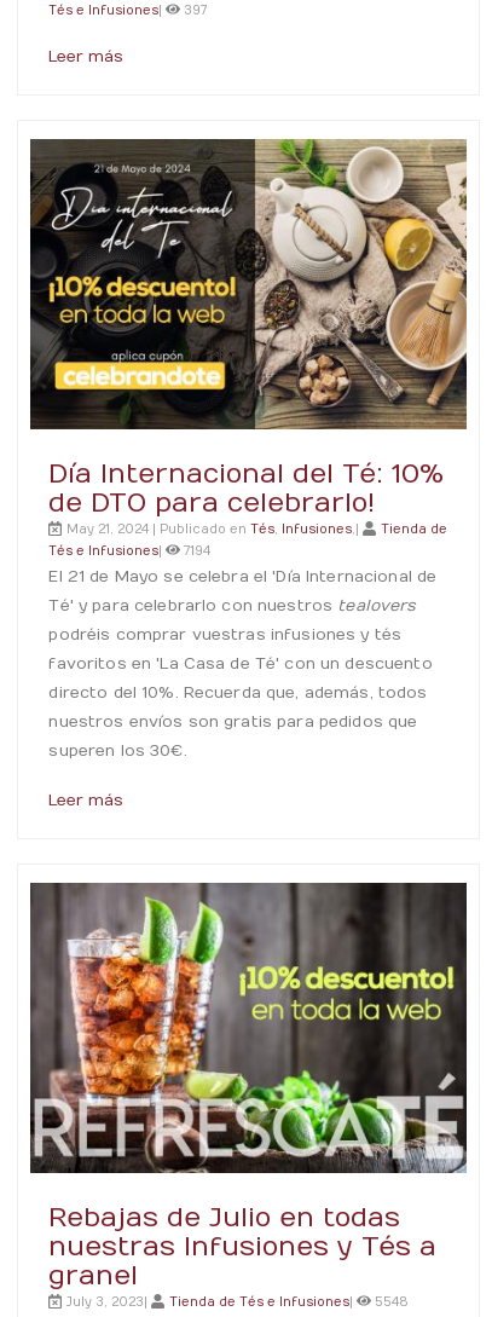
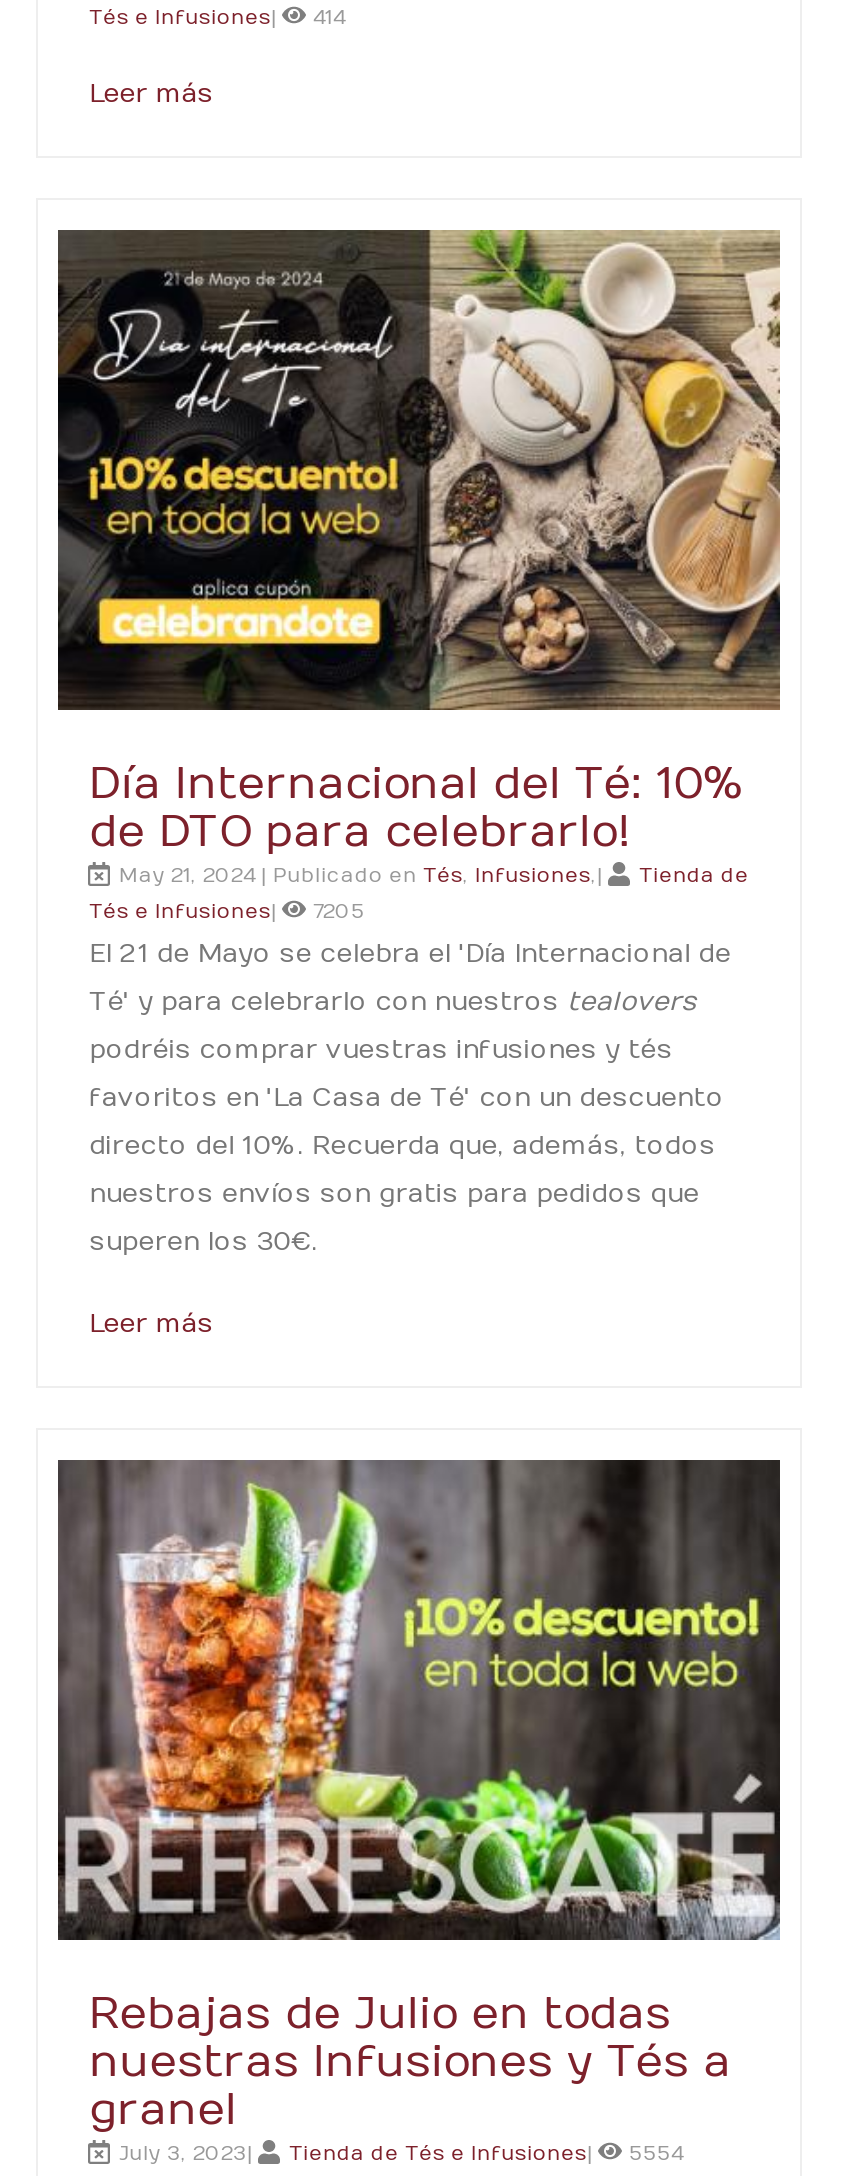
[181,4,207,19] 397 -> [307,7,345,31] 414
[181,545,211,559] 7194 -> [307,901,365,925] 7205
[372,1296,409,1310] 5548 -> [623,2143,683,2167] 5554

